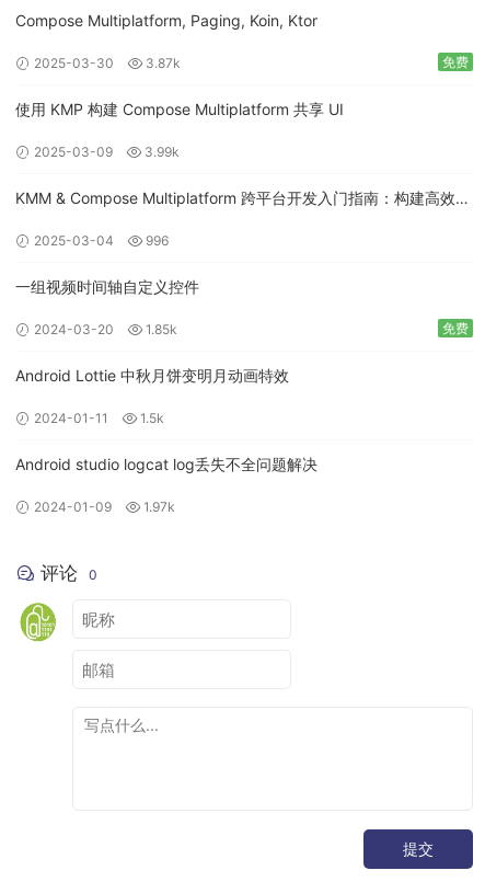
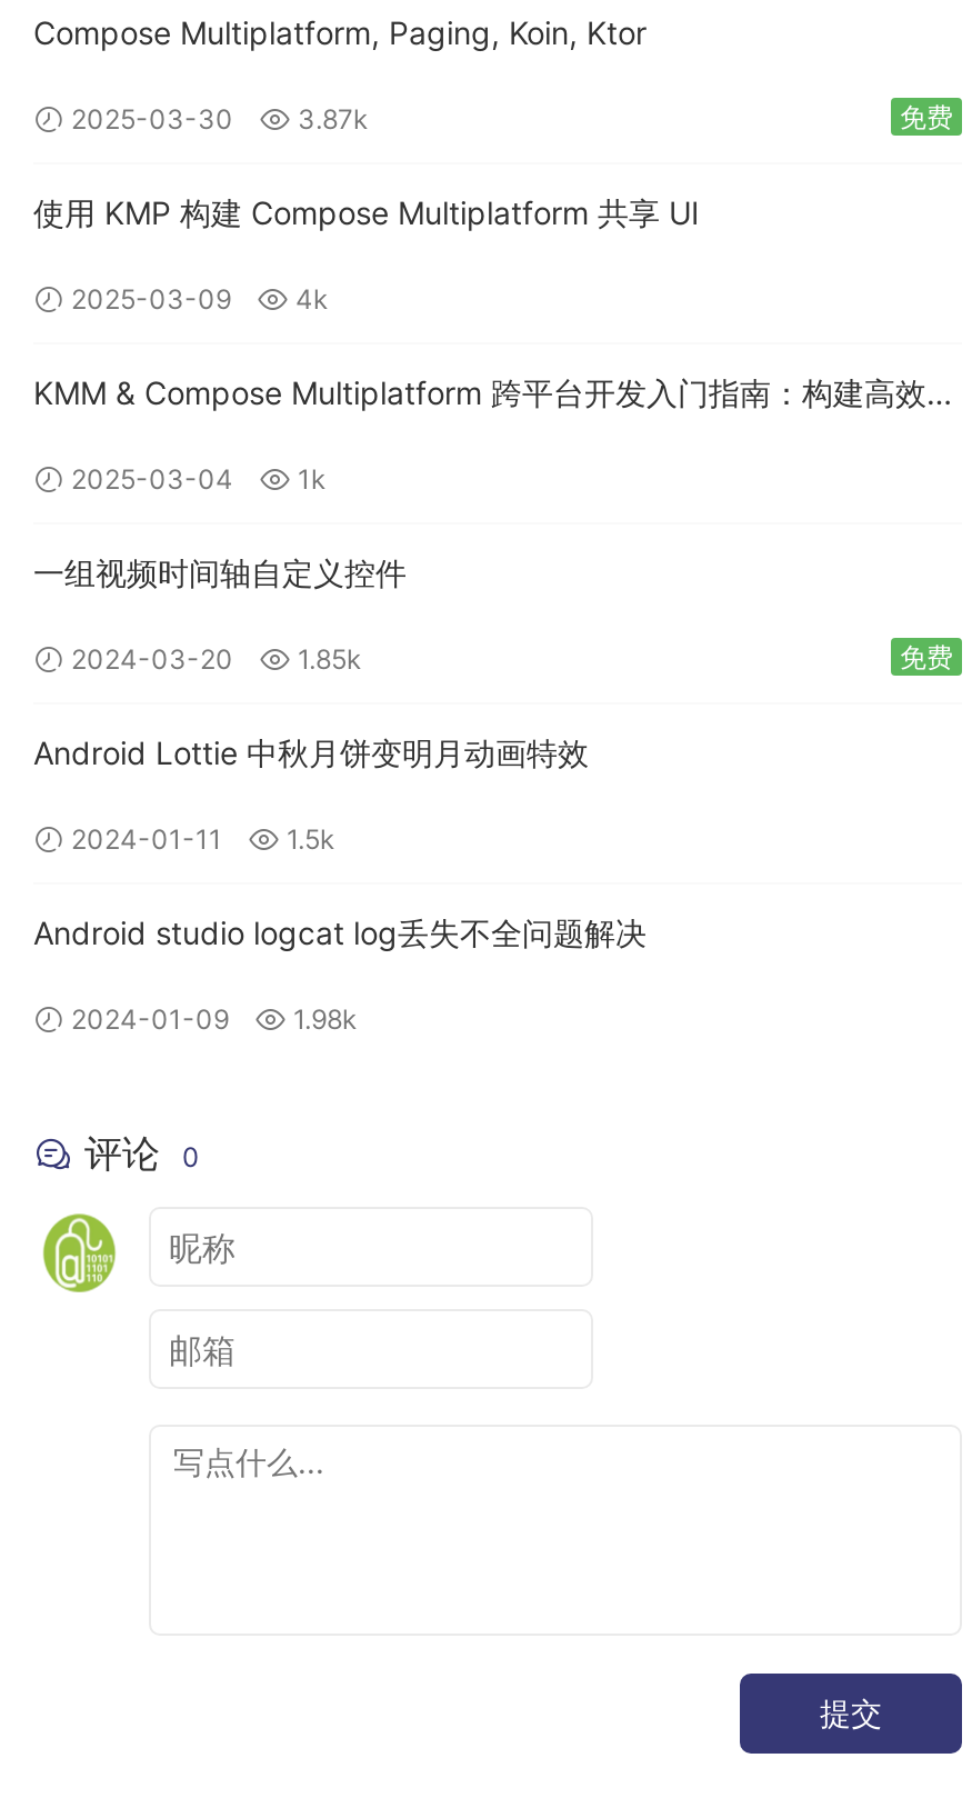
[31,144,180,160] 2025-03-09 3.99k -> [64,282,329,316] 2025-03-09 4k
[31,232,169,249] 2025-03-04 996 -> [64,462,327,496] 2025-03-04 1k
[31,499,175,515] 2024-01-09 1.97k -> [64,1002,358,1036] 2024-01-09 1.98k

